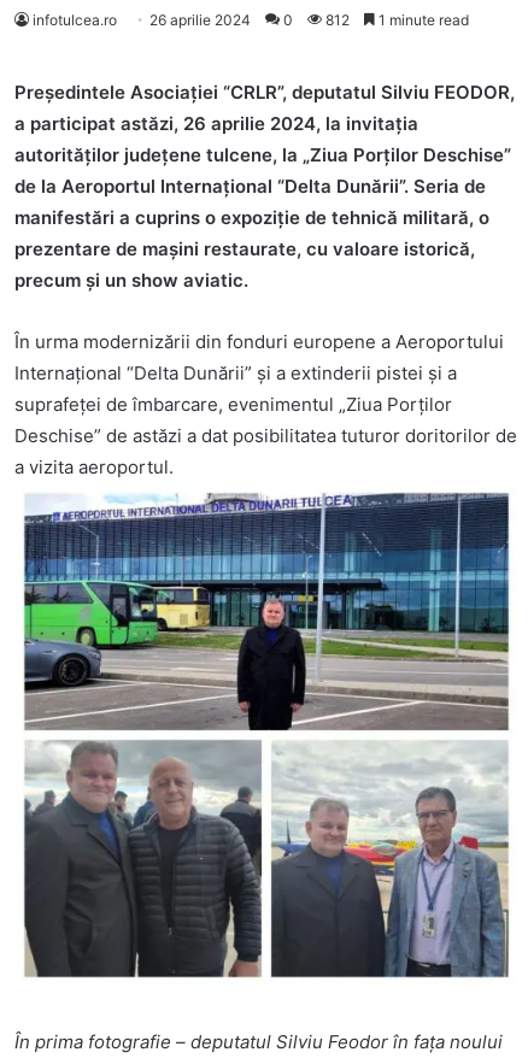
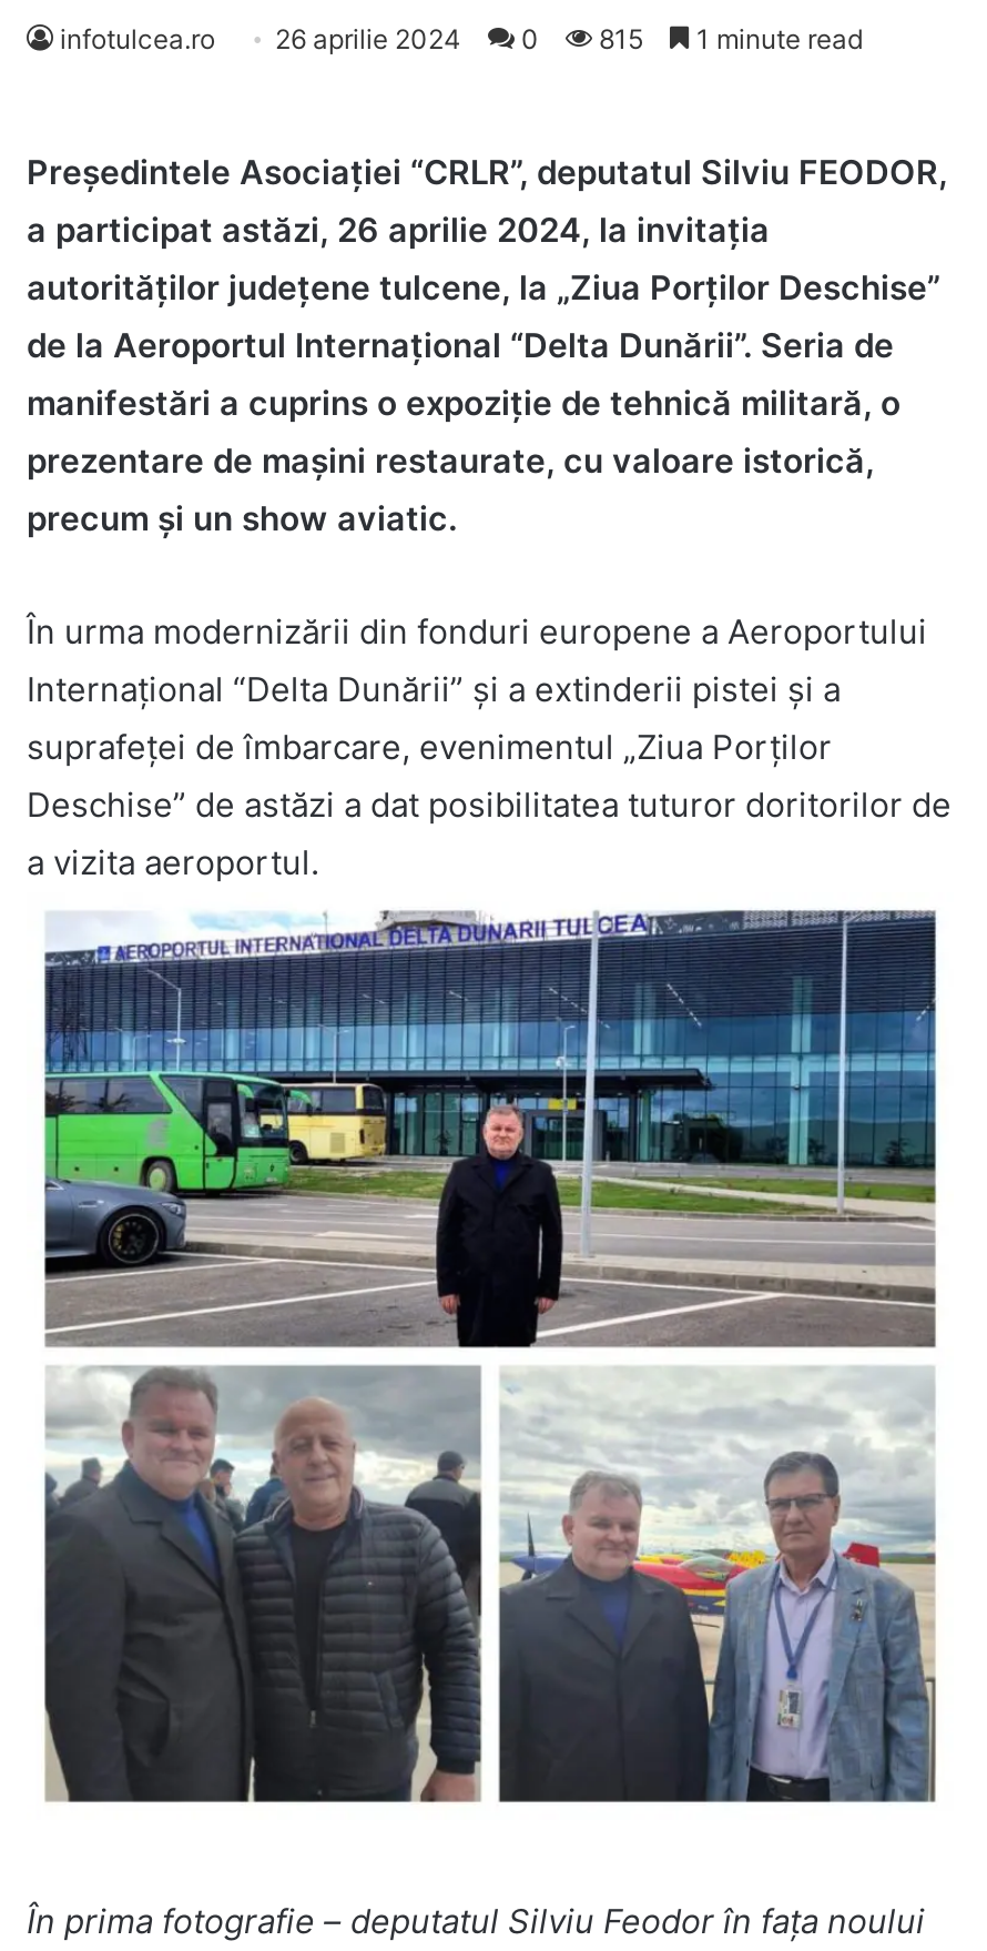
[33,11,469,29] infotulcea.ro 26 aprilie 2024 0 812 1 minute read -> [60,22,863,56] infotulcea.ro 26 aprilie 2024 0 815 1 minute read

